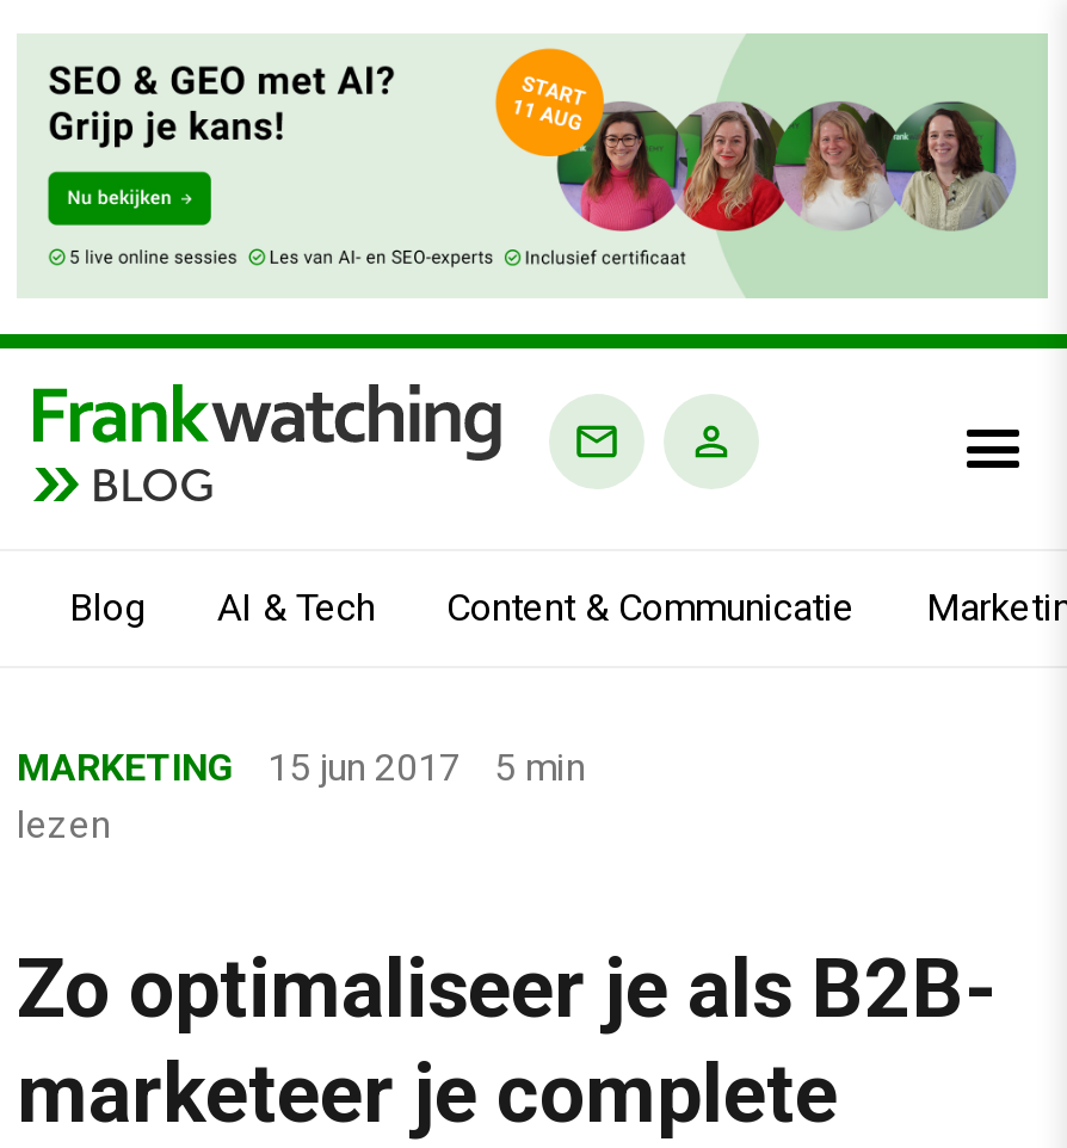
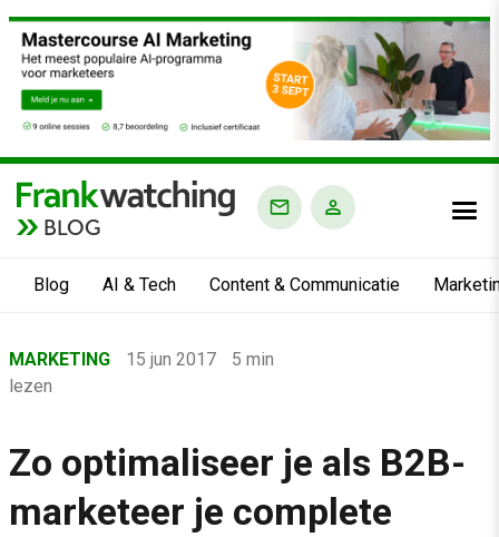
[17,33,1046,298] [image] -> [8,16,490,141] [image]

